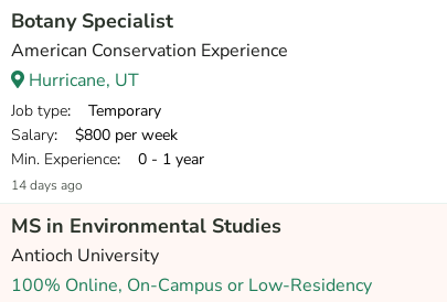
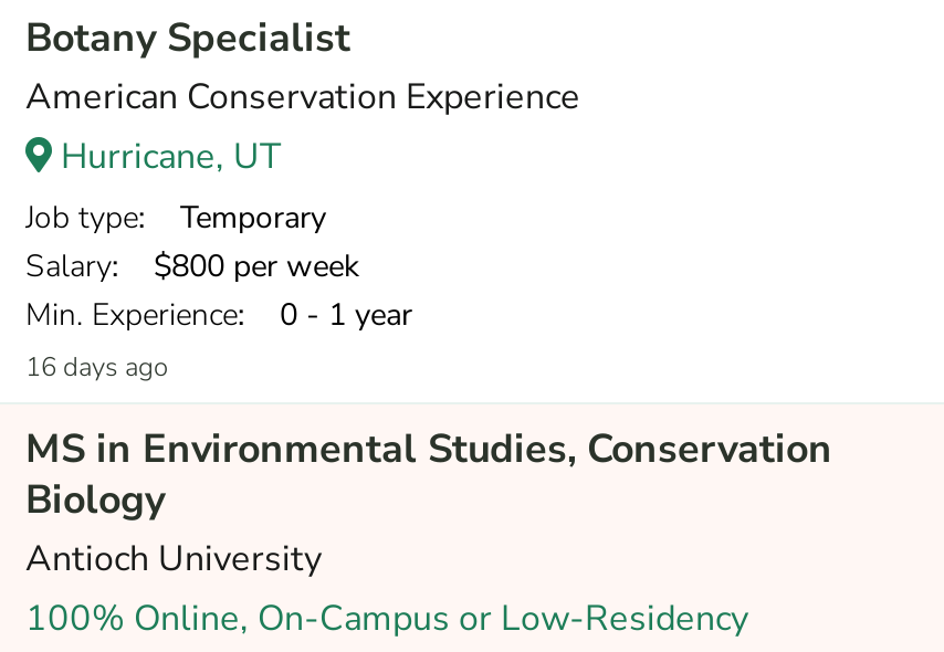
[11,176,83,194] 14 days ago -> [25,349,169,385] 16 days ago
[11,213,281,239] MS in Environmental Studies -> [25,422,832,526] MS in Environmental Studies, Conservation | Biology

